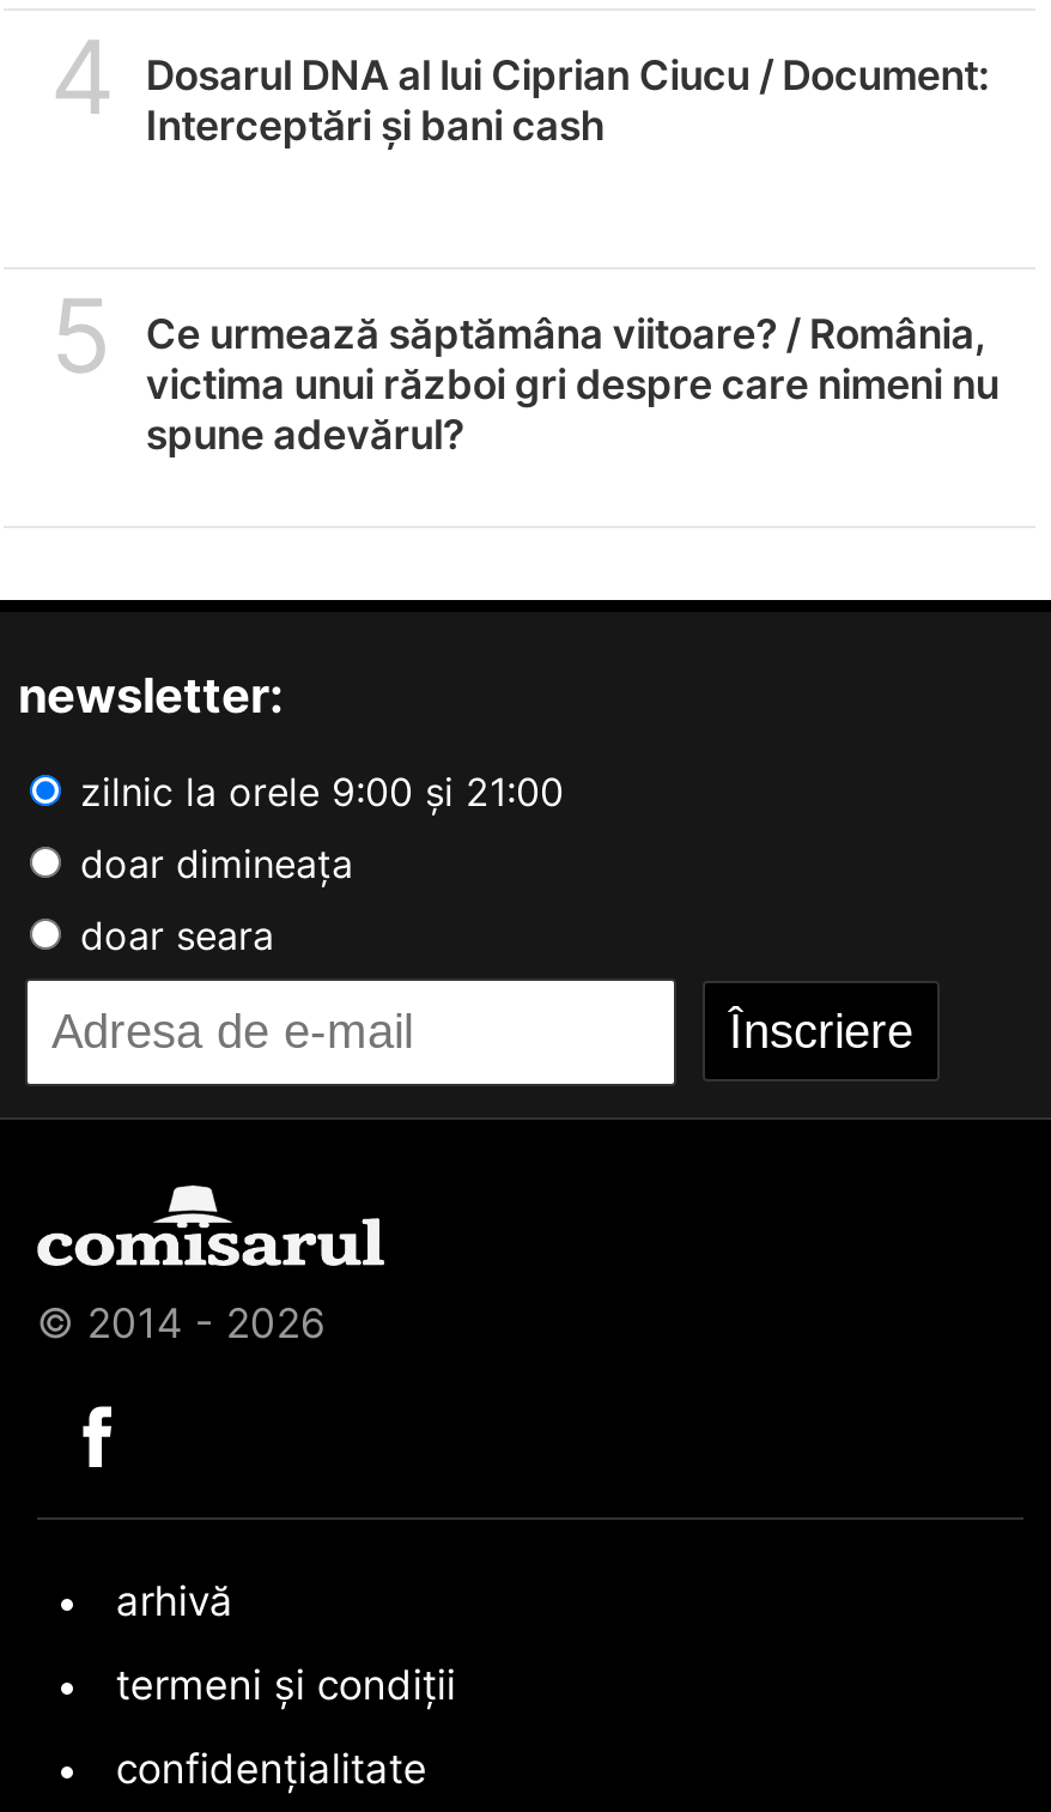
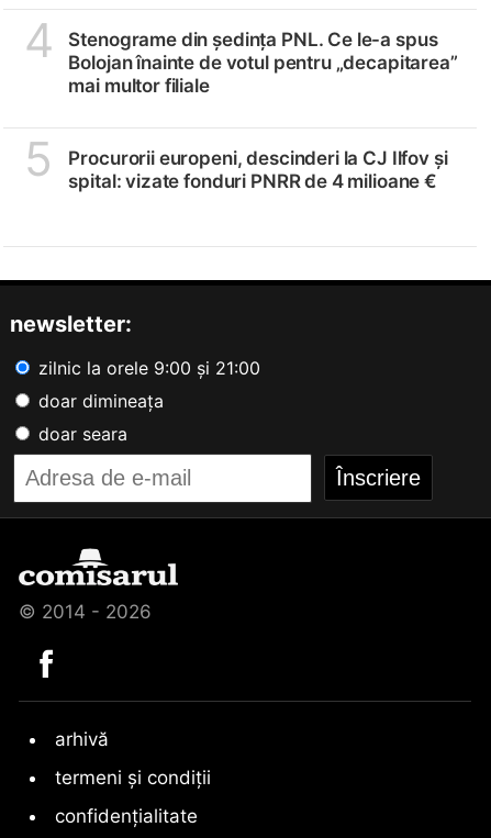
[146,51,989,149] Dosarul DNA al lui Ciprian Ciucu / Document: | Interceptări și bani cash -> [69,28,458,96] Stenograme din ședința PNL. Ce le-a spus | Bolojan înainte de votul pentru „decapitarea” | mai multor filiale
[146,310,999,458] Ce urmează săptămâna viitoare? / România, | victima unui război gri despre care nimeni nu | spune adevărul? -> [69,147,448,192] Procurorii europeni, descinderi la CJ Ilfov și | spital: vizate fonduri PNRR de 4 milioane €

